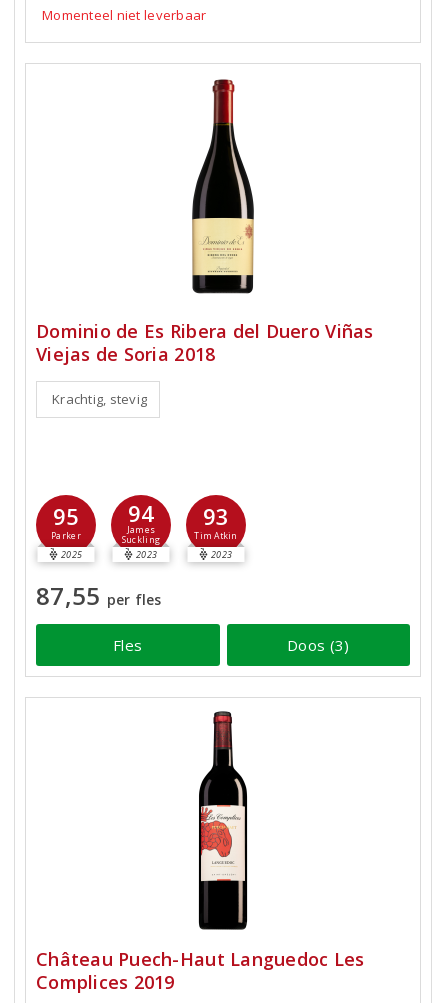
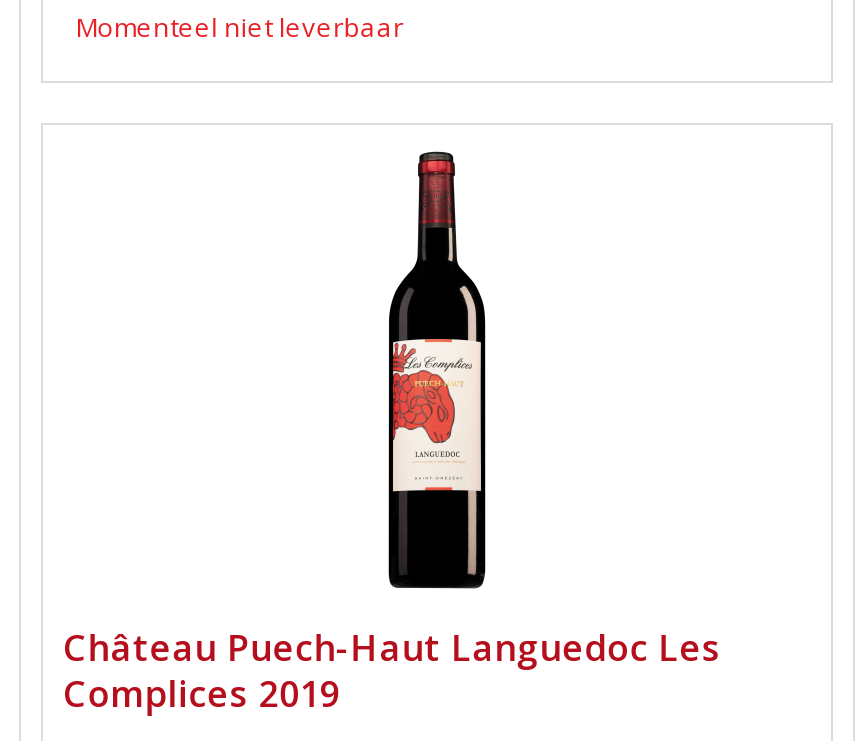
[36,78,374,408] [image] | Dominio de Es Ribera del Duero Viñas | Viejas de Soria 2018 | Krachtig, stevig -> none
[36,501,349,654] 93 | Tim Atkin | 2023 | 87,55 per fles | Fles | Doos (3) -> none
[51,501,82,560] 95 | Parker | 2025 -> none
[122,497,160,560] 94 | James | Suckling | 2023 -> none

